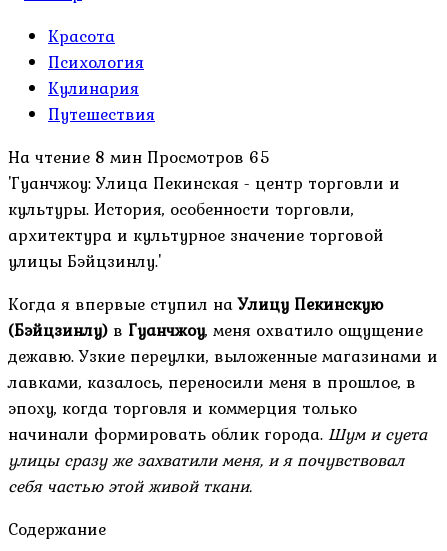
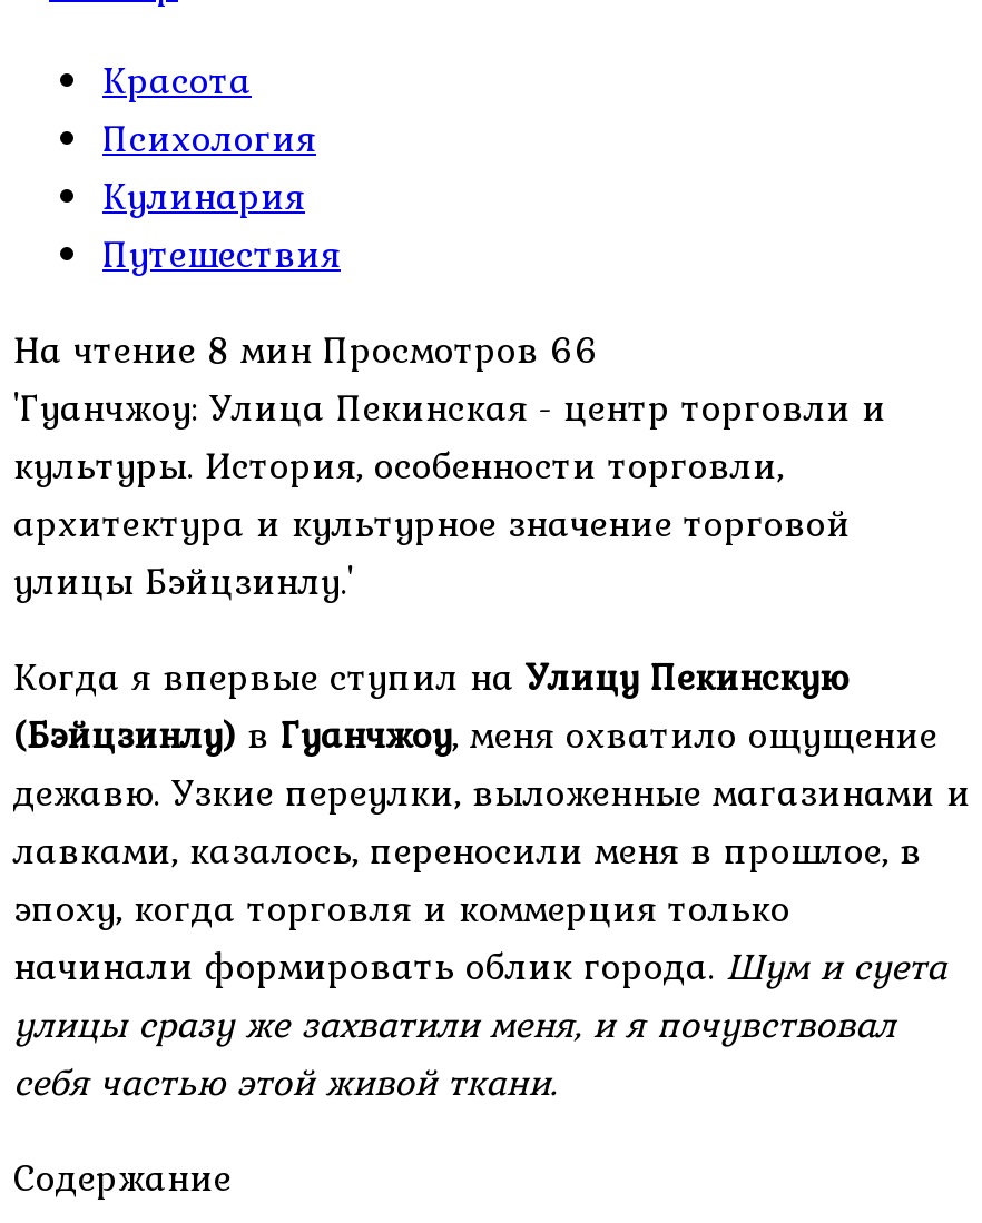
[8,144,270,170] На чтение 8 мин Просмотров 65 -> [13,320,599,378] На чтение 8 мин Просмотров 66

